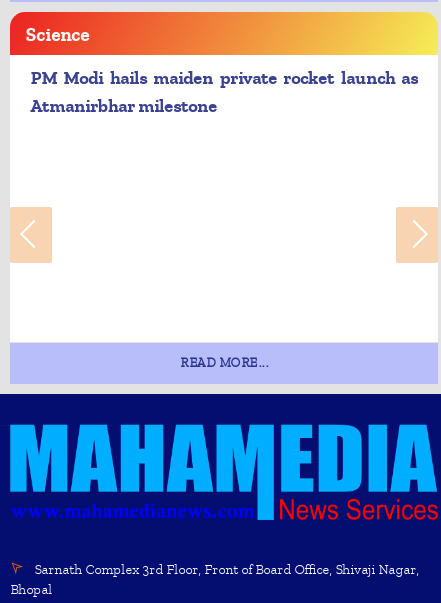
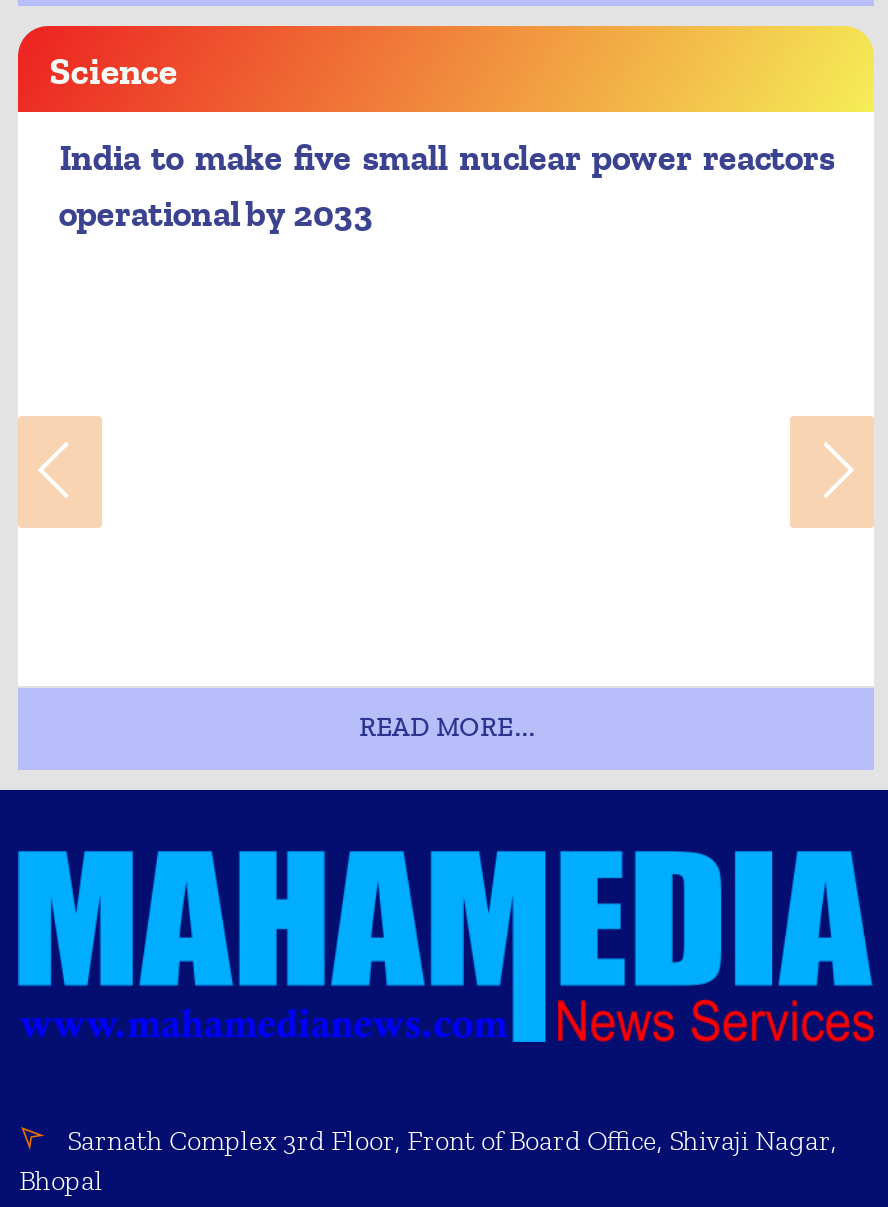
[30,68,418,117] PM Modi hails maiden private rocket launch as | Atmanirbhar milestone -> [58,138,834,236] India to make five small nuclear power reactors | operational by 2033

